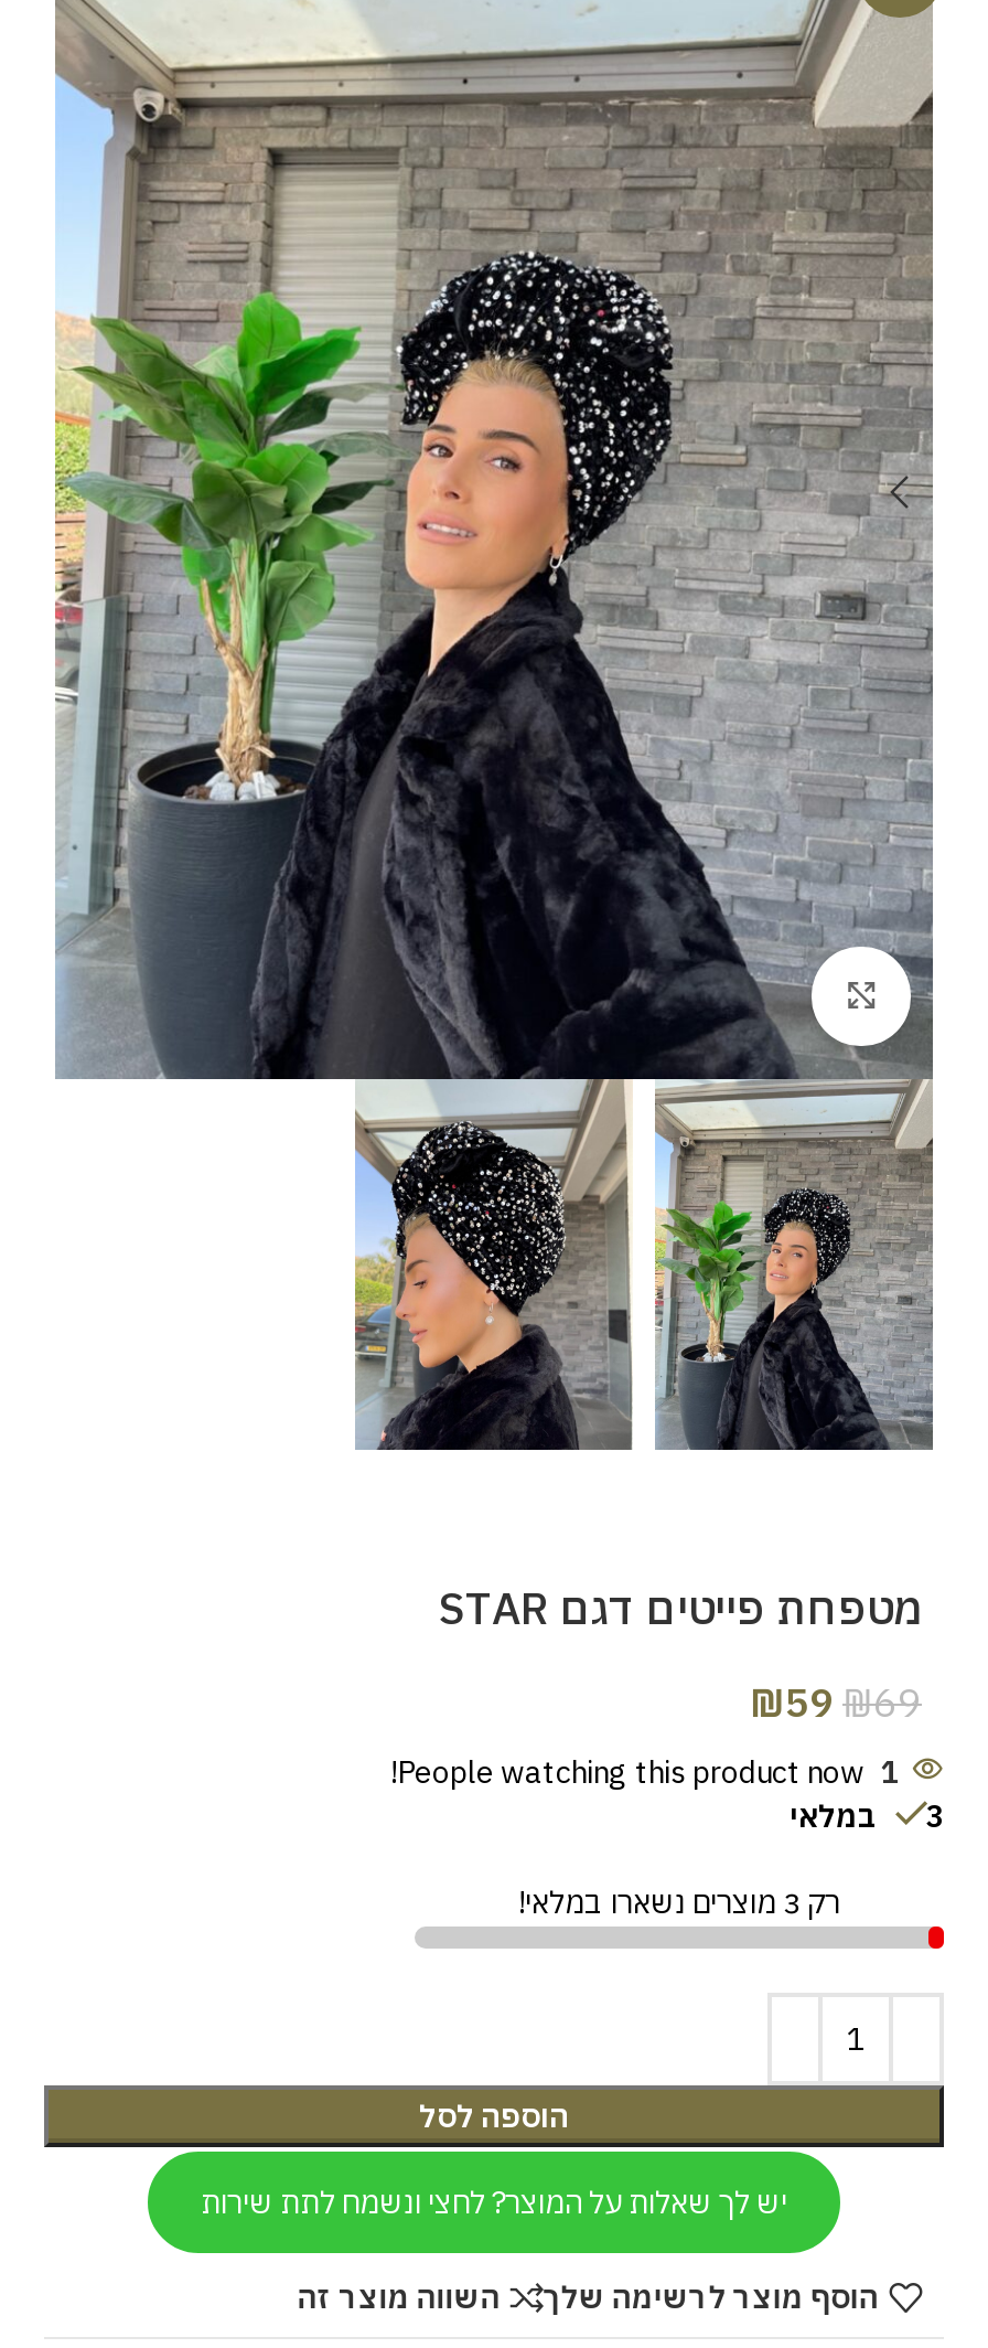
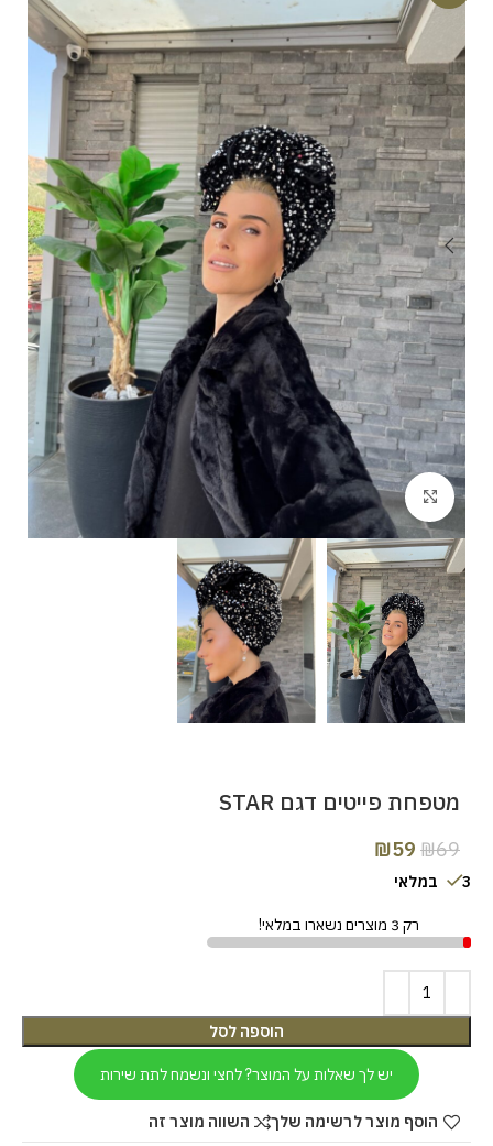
[397,1751,898,1791] 1 | People watching this product now! -> none

